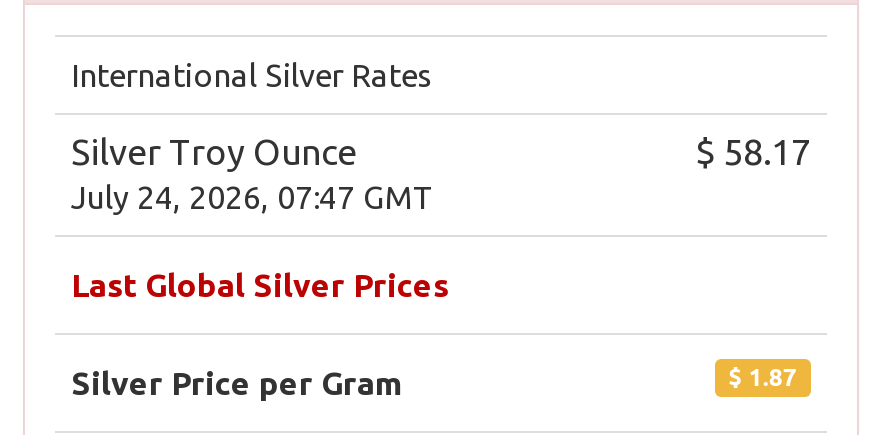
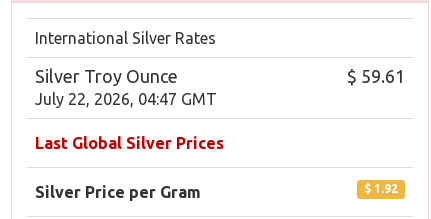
[695,131,811,171] $ 58.17 -> [347,66,405,86] $ 59.61
[71,179,435,215] July 24, 2026, 07:47 GMT -> [35,90,217,108] July 22, 2026, 04:47 GMT
[729,363,797,389] $ 1.87 -> [364,182,398,195] $ 1.92

